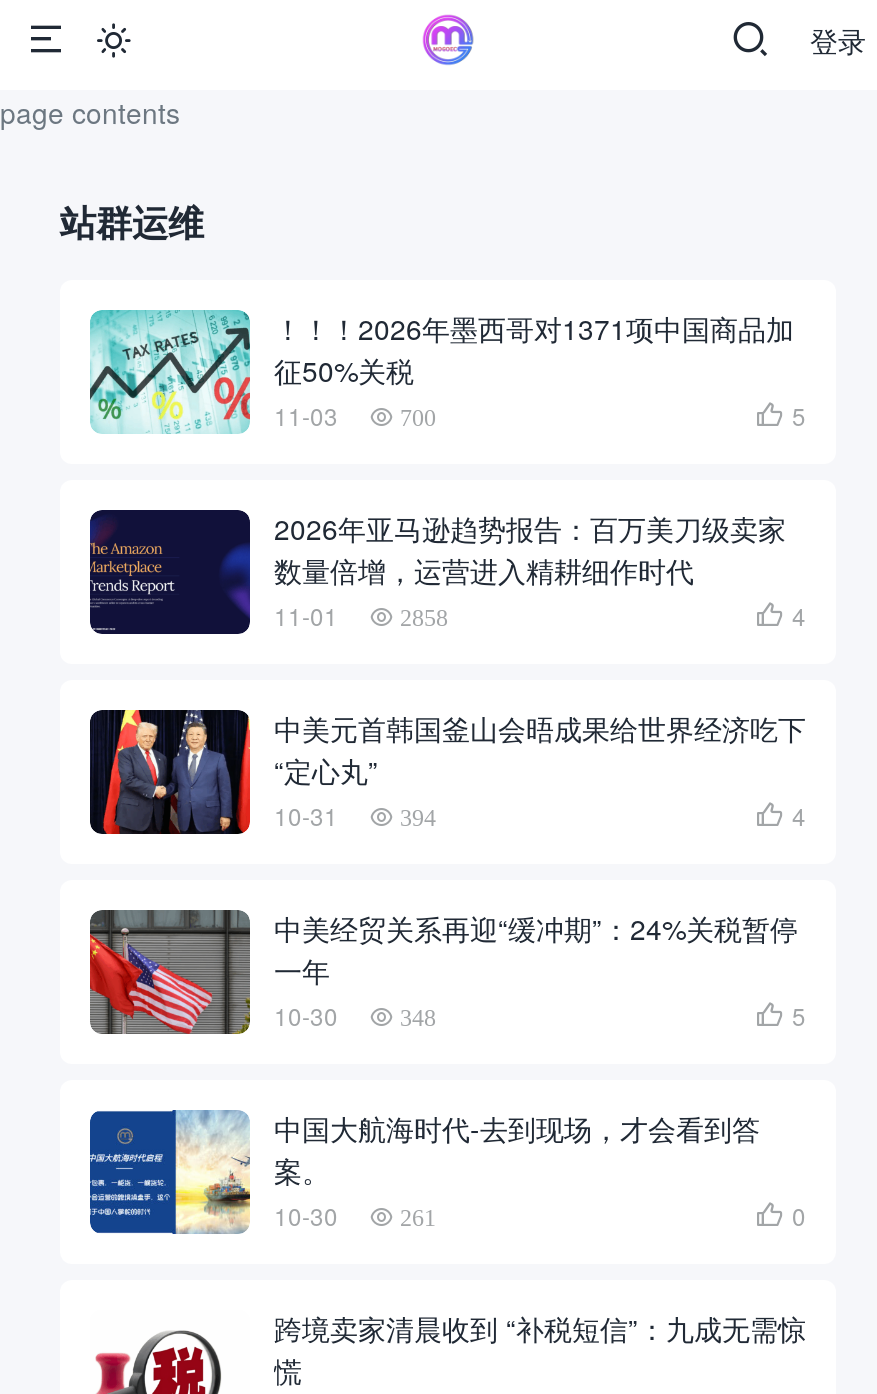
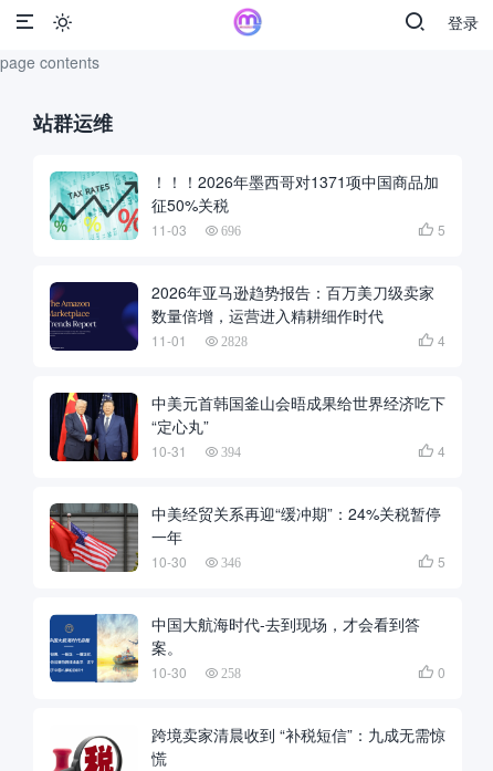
[394,404,436,430] 700 -> [218,223,241,238] 696
[394,604,448,630] 2858 -> [218,334,248,348] 2828
[394,1004,436,1030] 348 -> [218,555,241,570] 346
[394,1204,436,1230] 261 -> [218,666,241,680] 258

